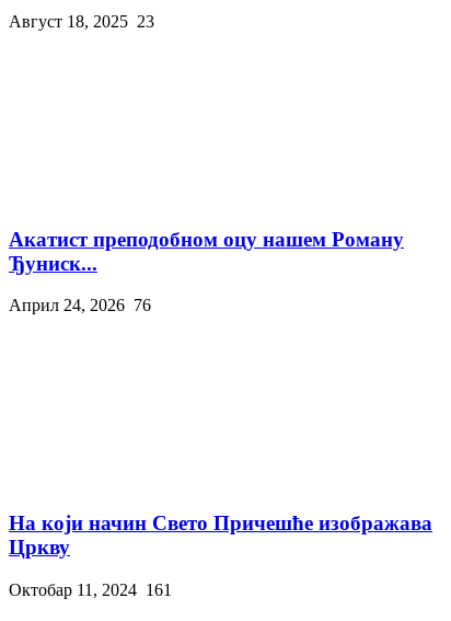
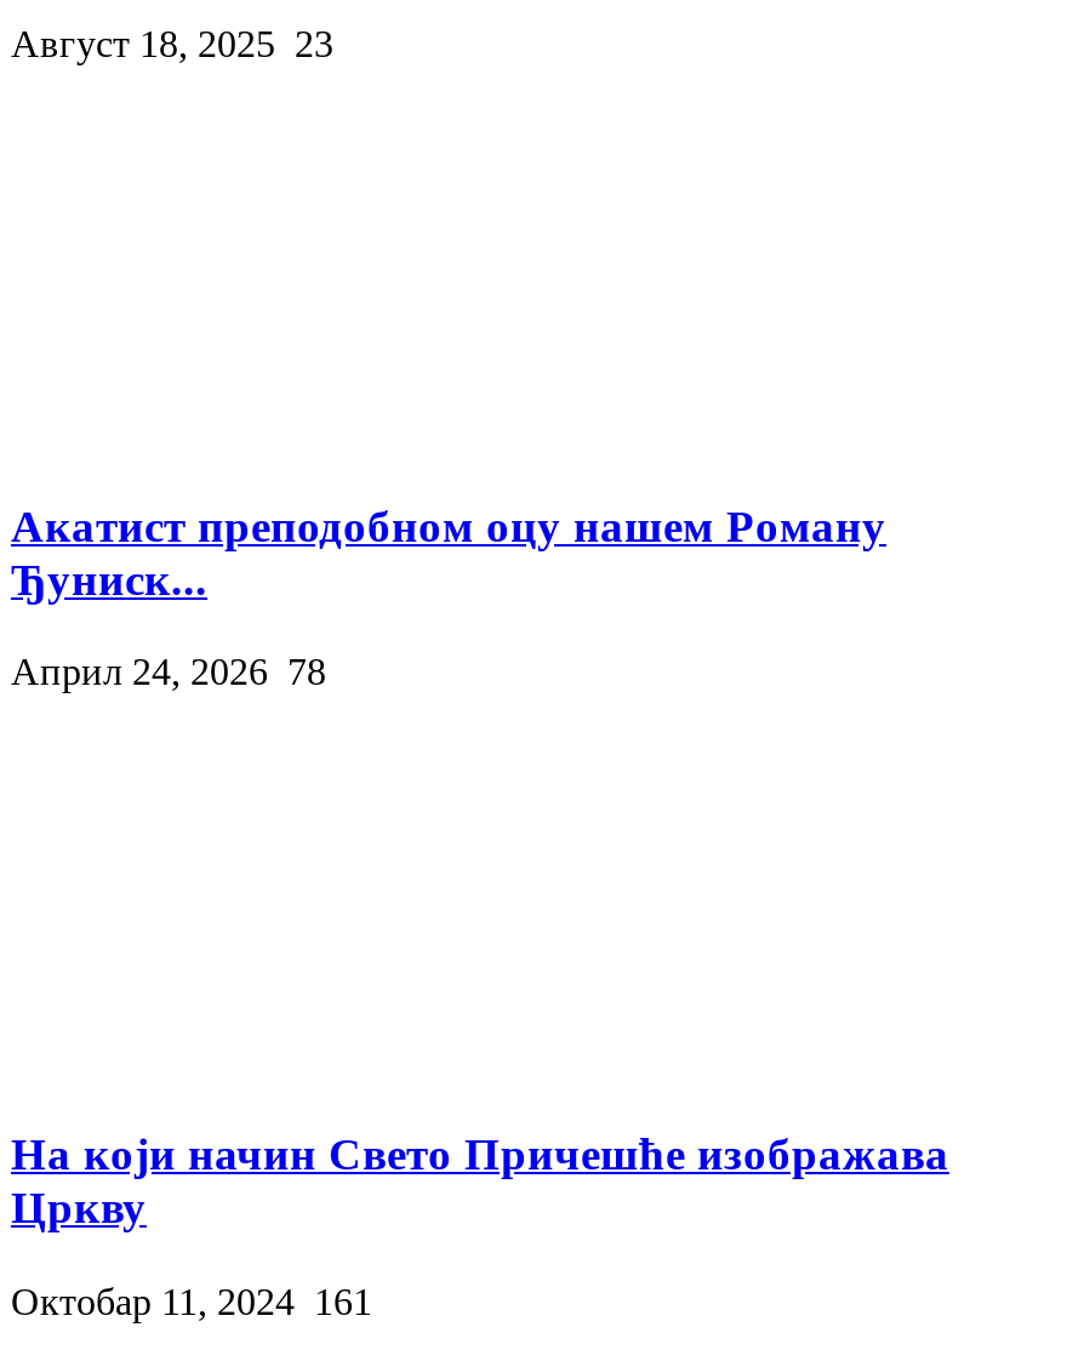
[9,296,151,315] Април 24, 2026 76 -> [11,652,326,693] Април 24, 2026 78

